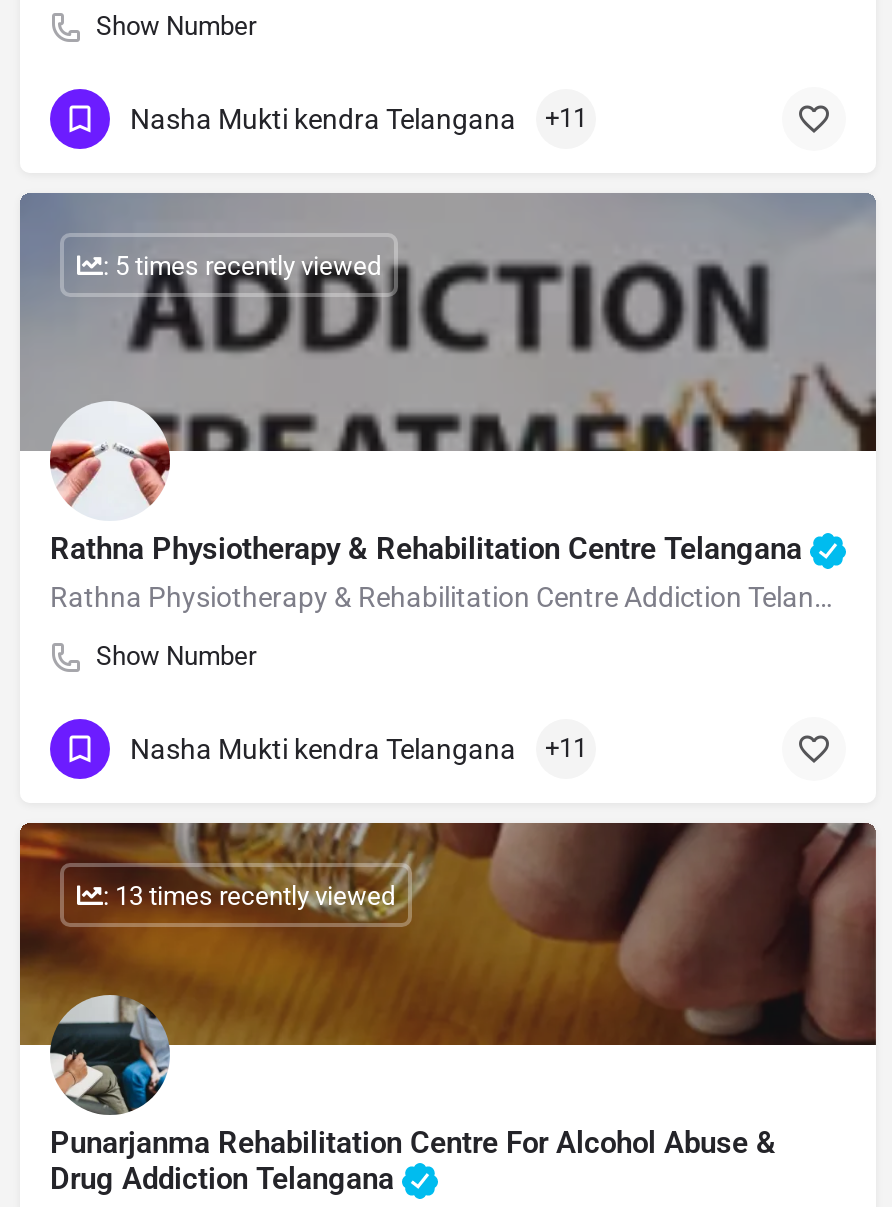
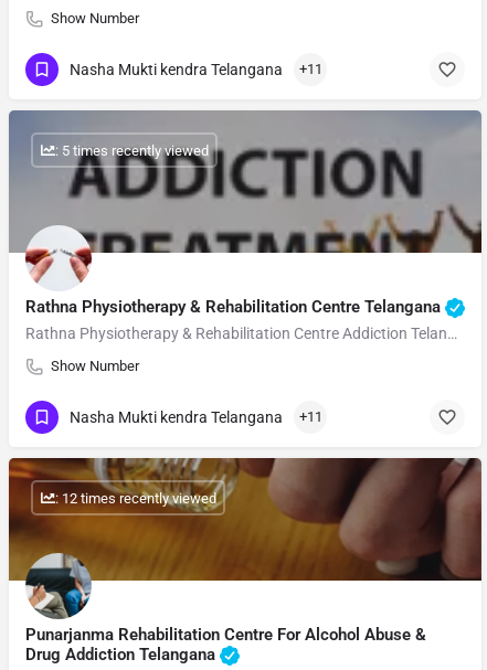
[103,881,395,911] : 13 times recently viewed -> [55,490,216,506] : 12 times recently viewed

